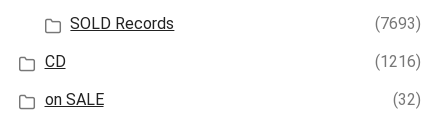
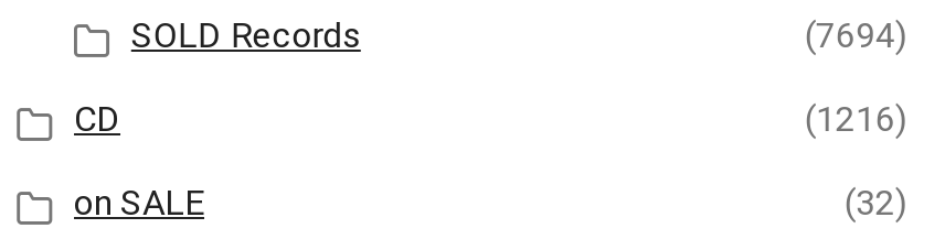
[375,14,421,33] (7693) -> [805,13,906,55] (7694)

